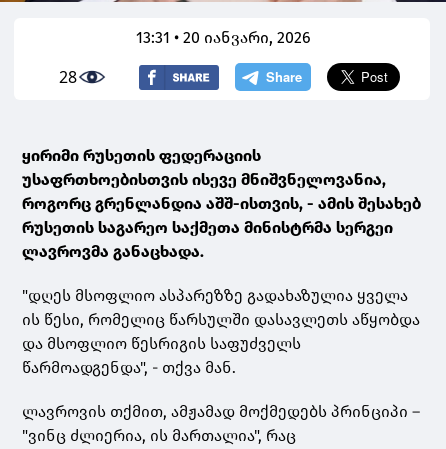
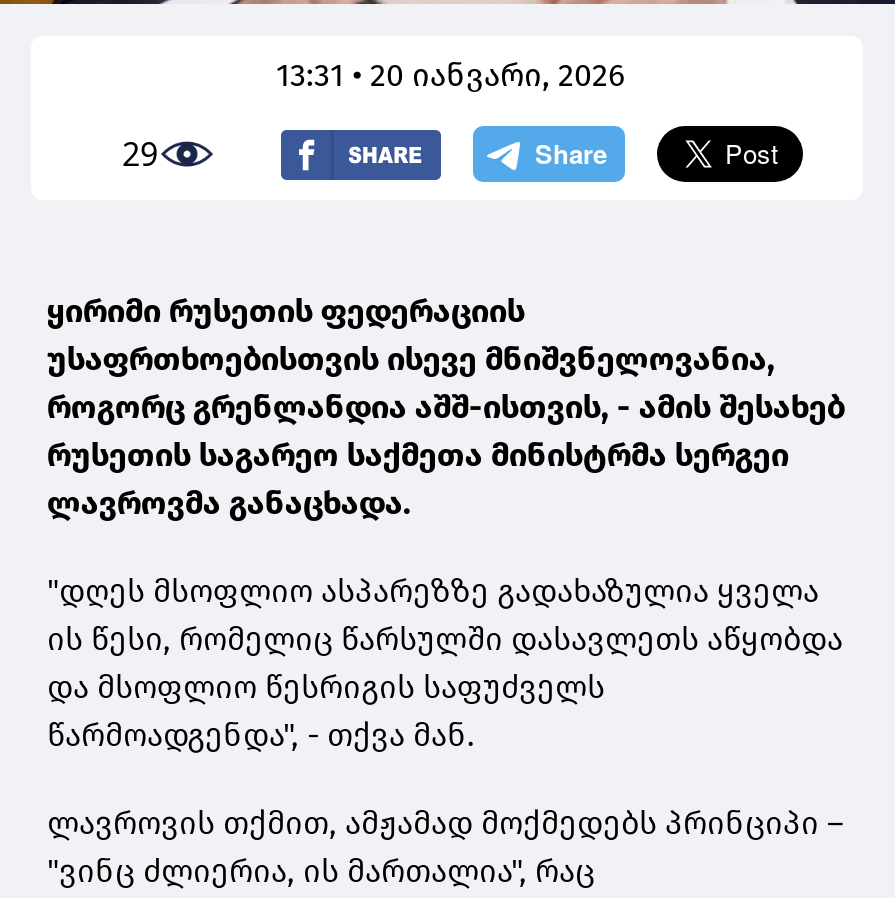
[59,66,77,88] 28 -> [122,133,158,177] 29

